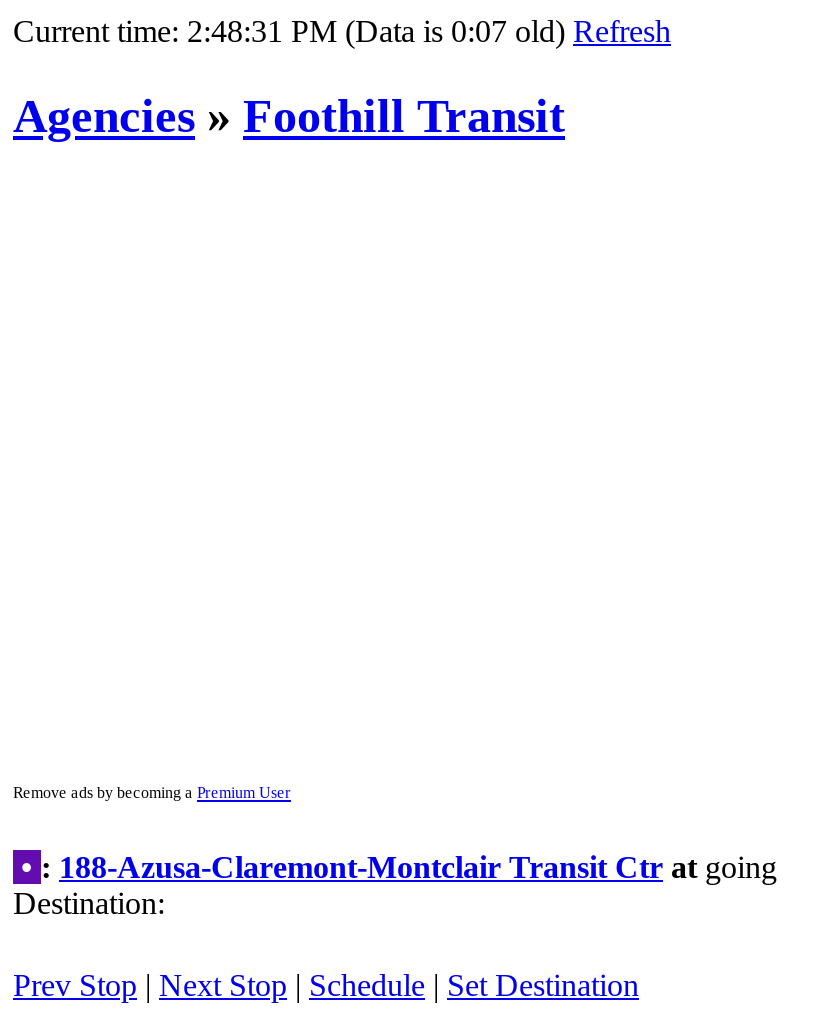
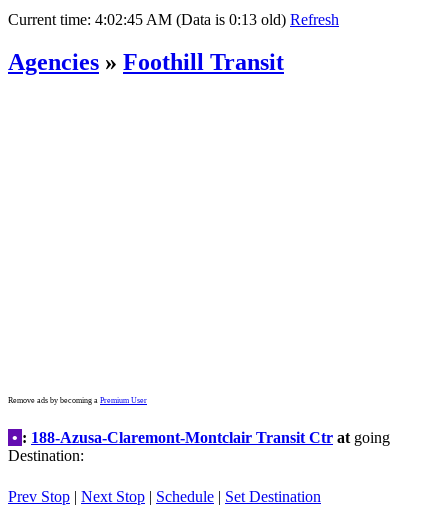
[13,14,671,48] Current time: 2:48:31 PM (Data is 0:07 old) Refresh -> [8,11,339,28] Current time: 4:02:45 AM (Data is 0:13 old) Refresh

